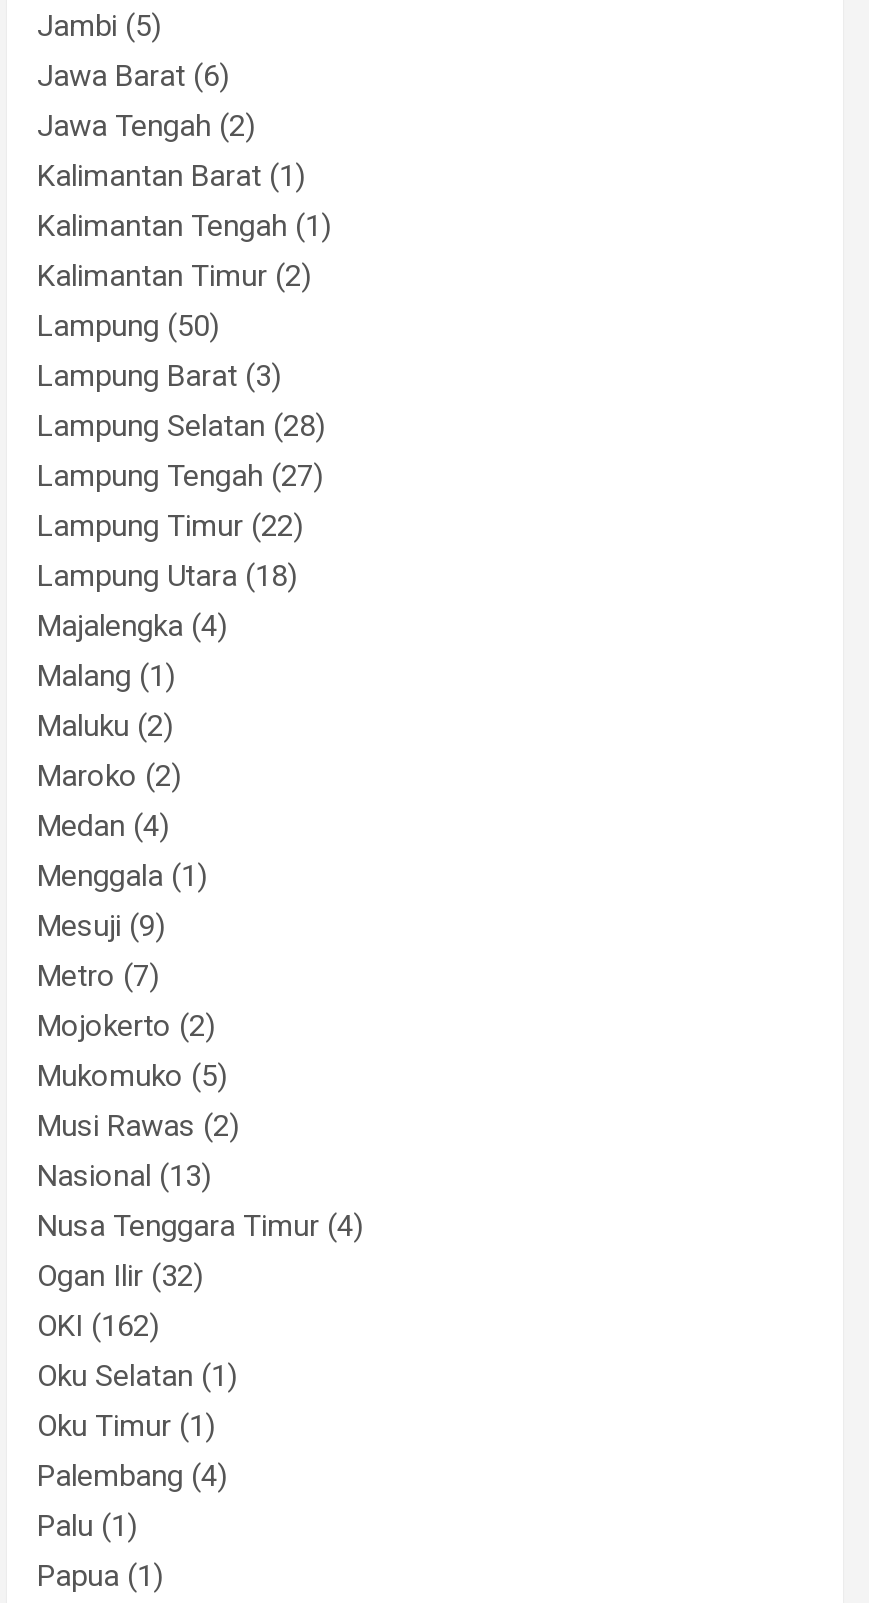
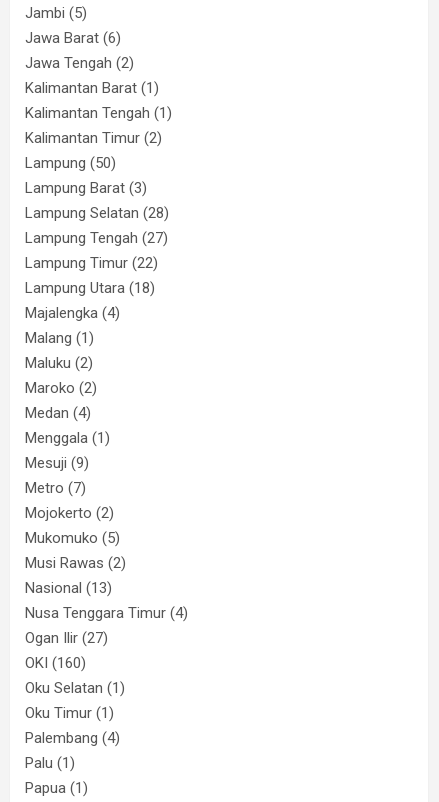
[37,1258,203,1294] Ogan Ilir (32) -> [25,629,108,647] Ogan Ilir (27)
[37,1308,159,1344] OKI (162) -> [25,654,86,672] OKI (160)

